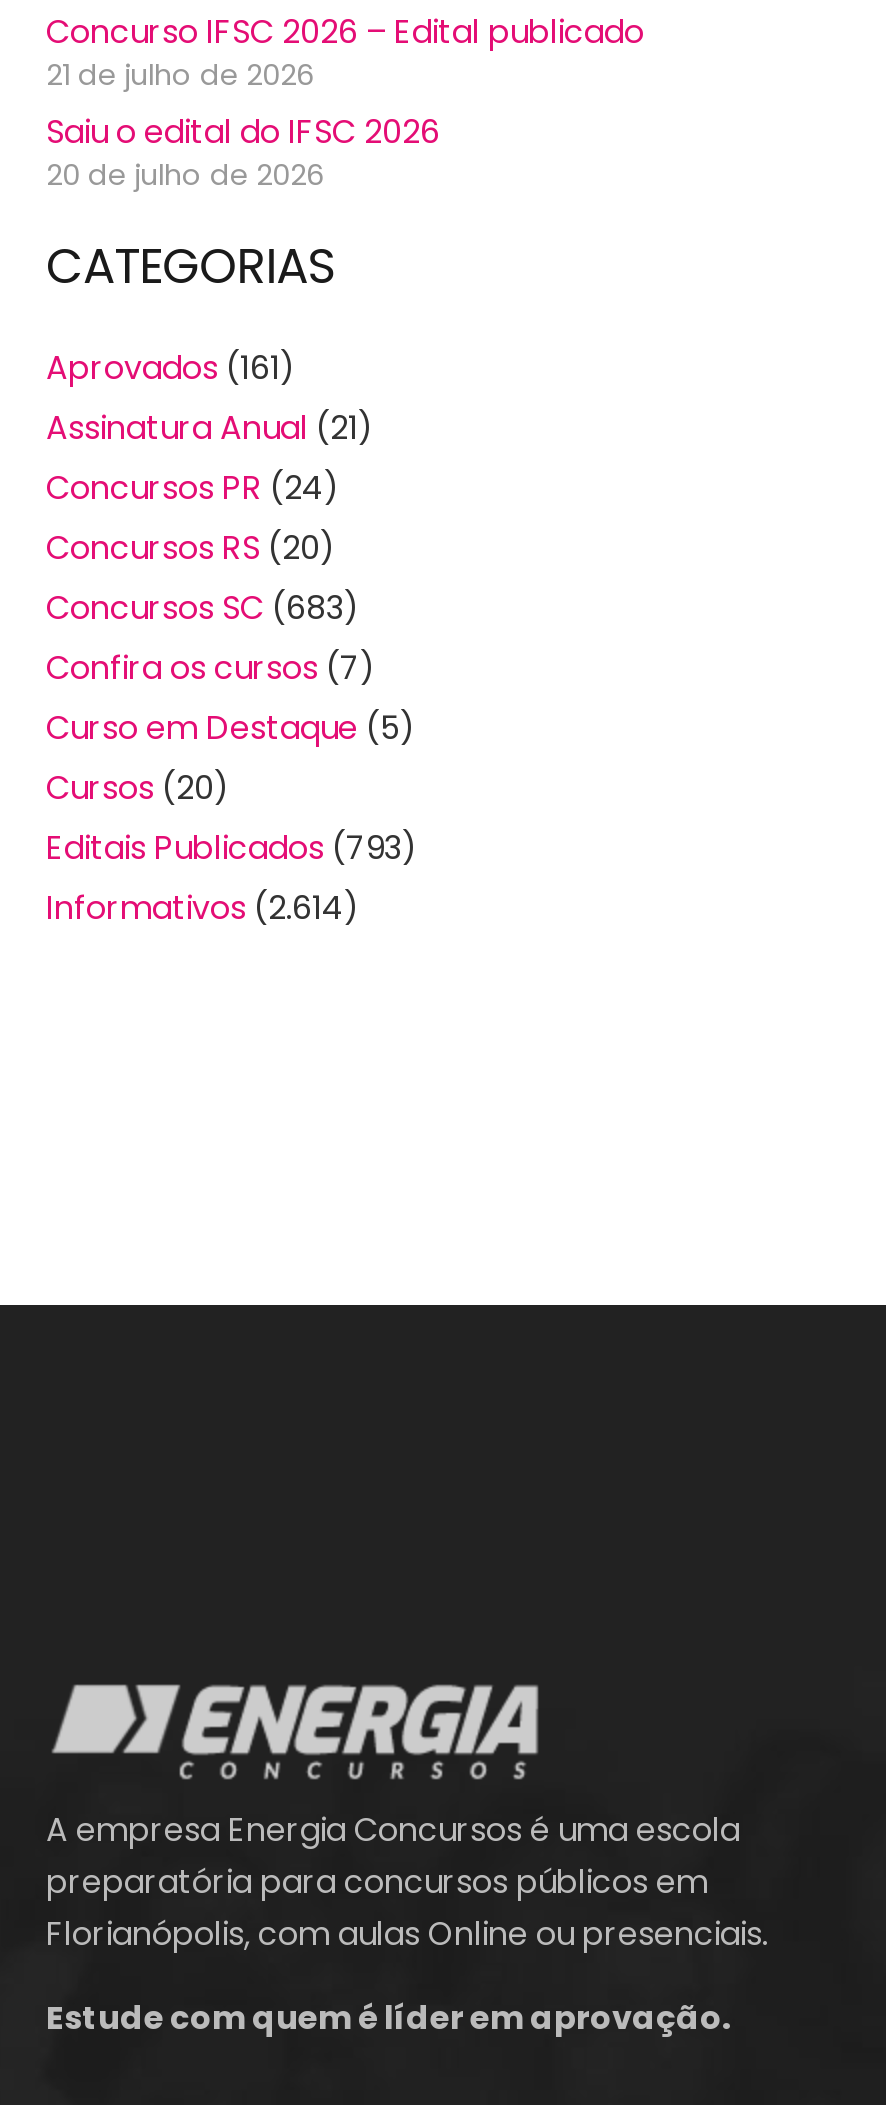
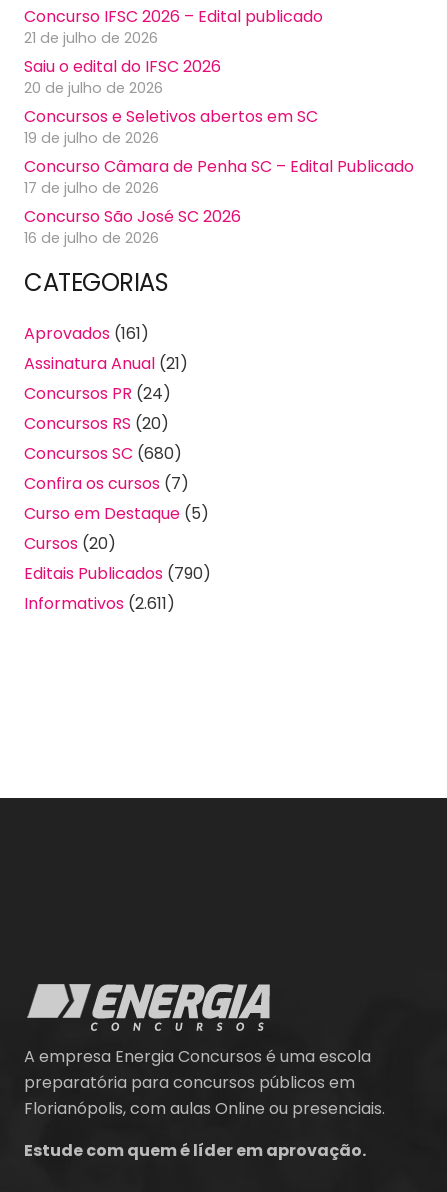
none -> [24,105,414,248] Concursos e Seletivos abertos em SC | 19 de julho de 2026 | Concurso Câmara de Penha SC – Edital Publicado | 17 de julho de 2026 | Concurso São José SC 2026 | 16 de julho de 2026
[46,584,360,630] Concursos SC (683) -> [24,442,182,465] Concursos SC (680)
[46,824,418,870] Editais Publicados (793) -> [24,562,211,585] Editais Publicados (790)
[46,884,360,930] Informativos (2.614) -> [24,592,175,615] Informativos (2.611)

